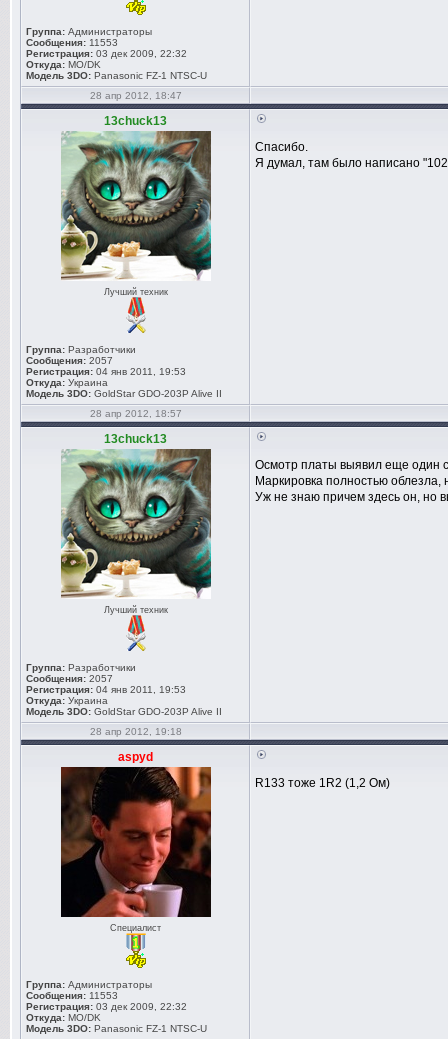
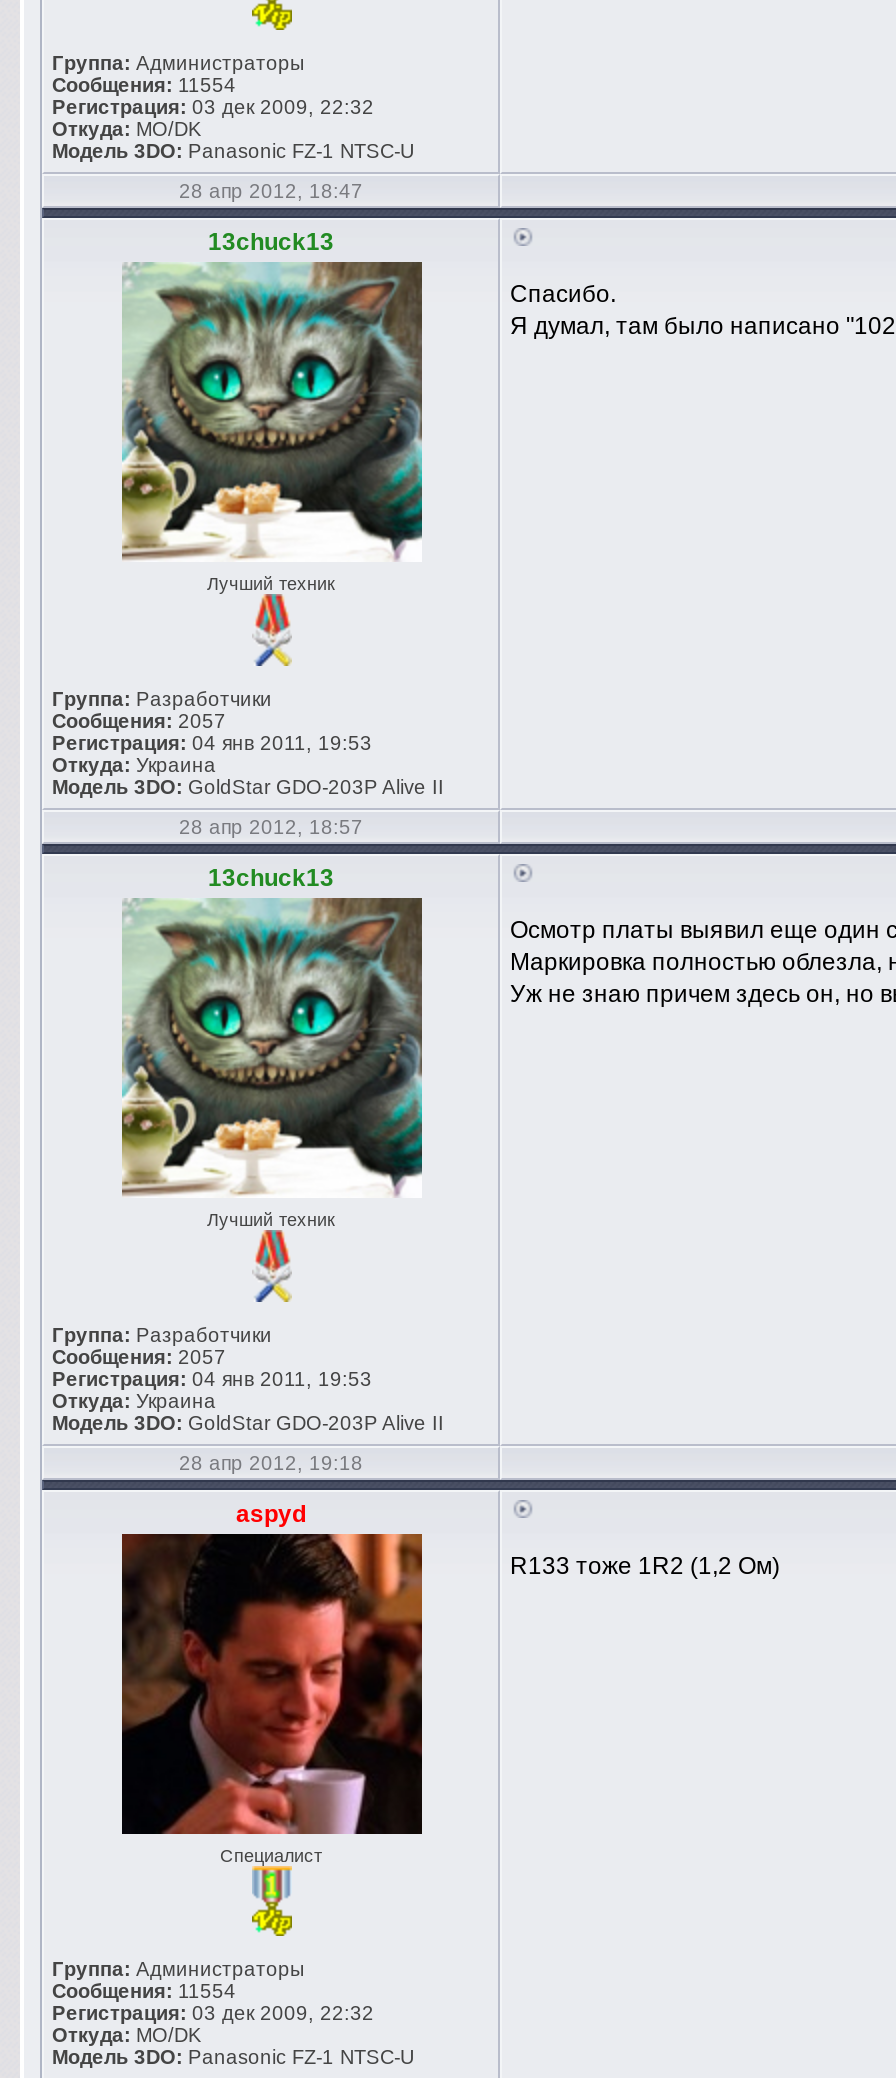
[26,37,118,48] Сообщения: 11553 -> [52,74,236,96] Сообщения: 11554
[26,990,118,1001] Сообщения: 11553 -> [52,1980,236,2002] Сообщения: 11554

